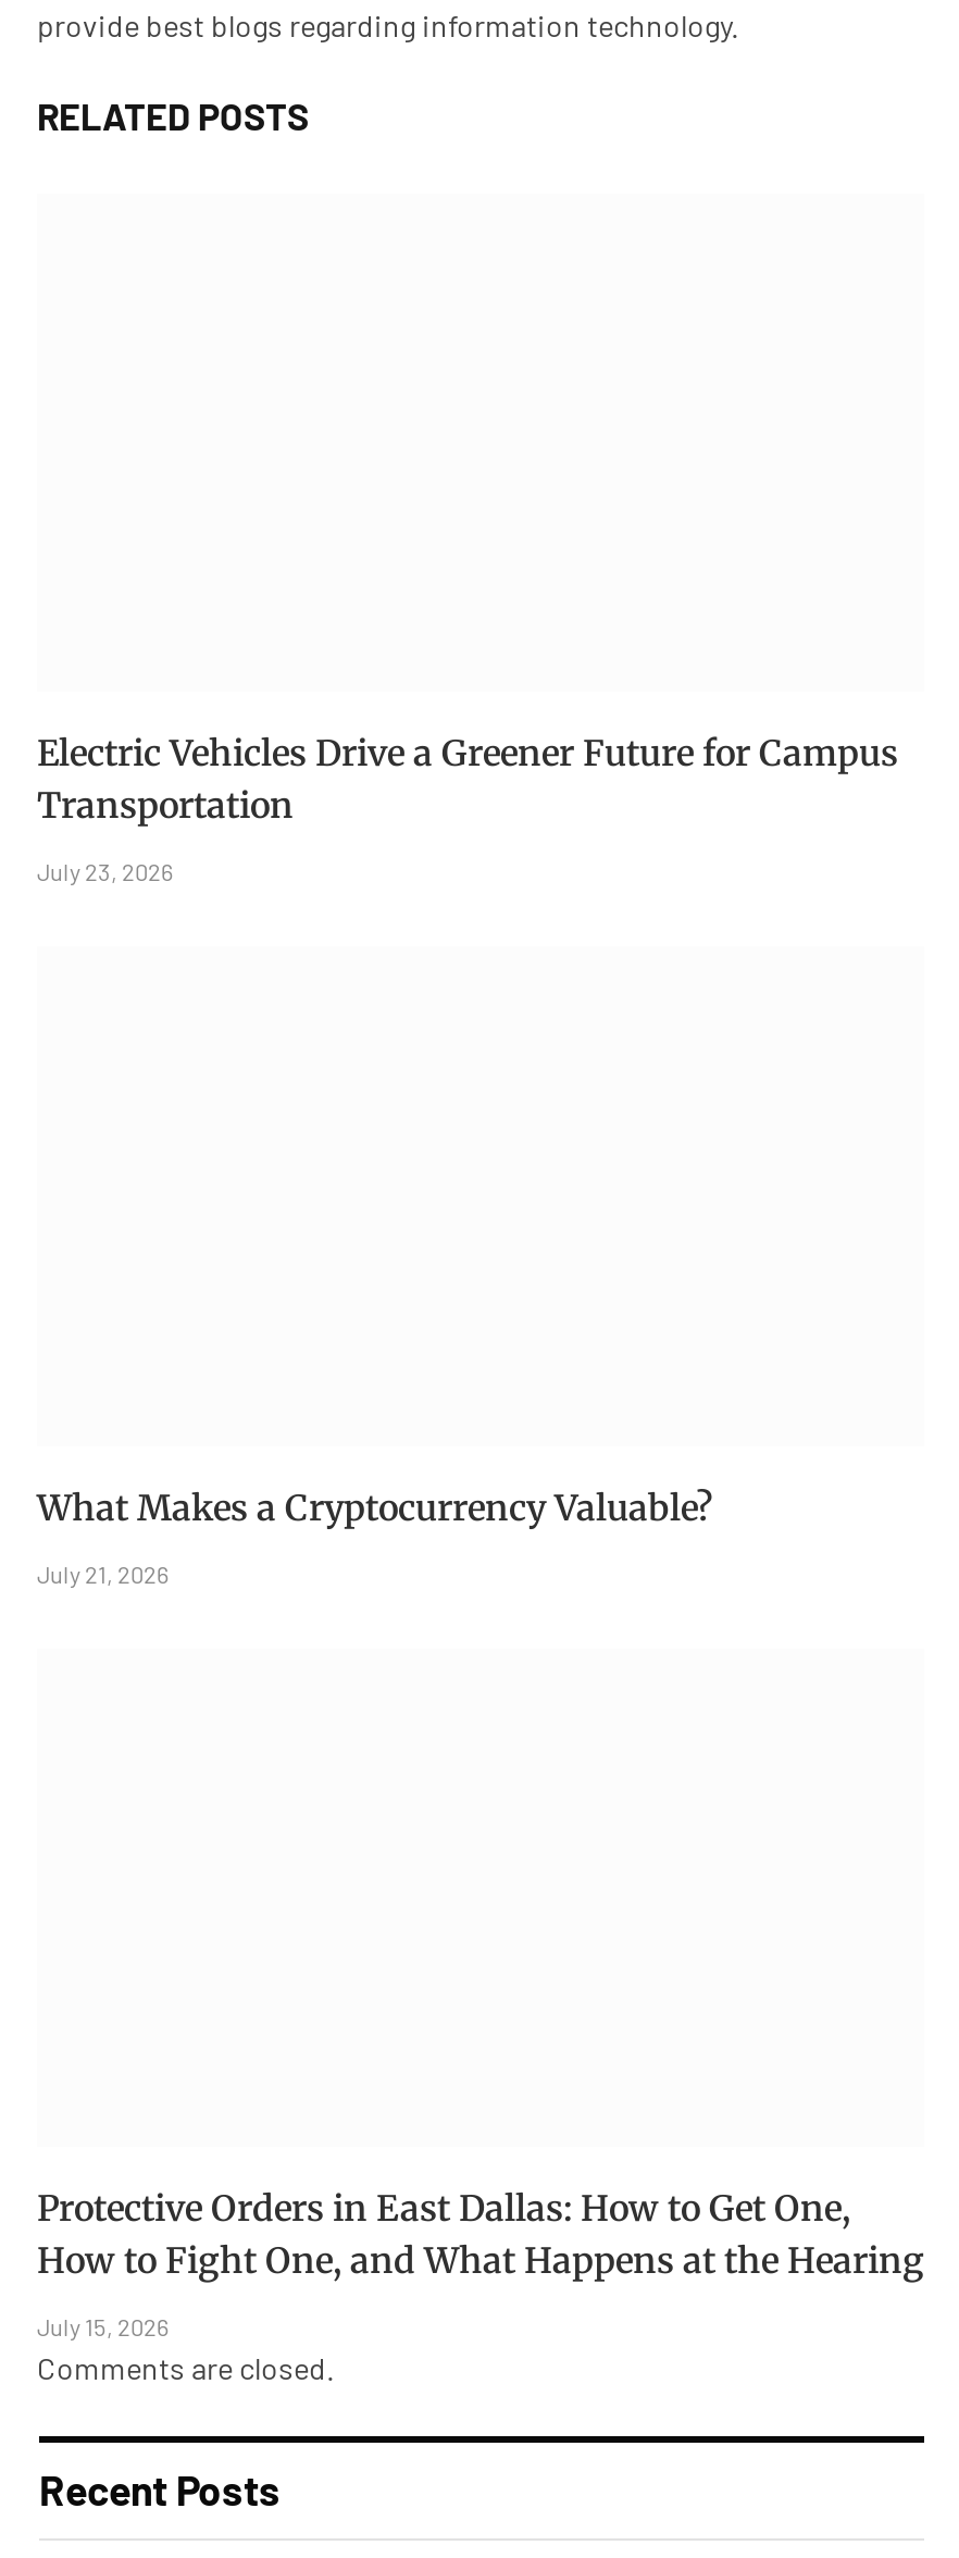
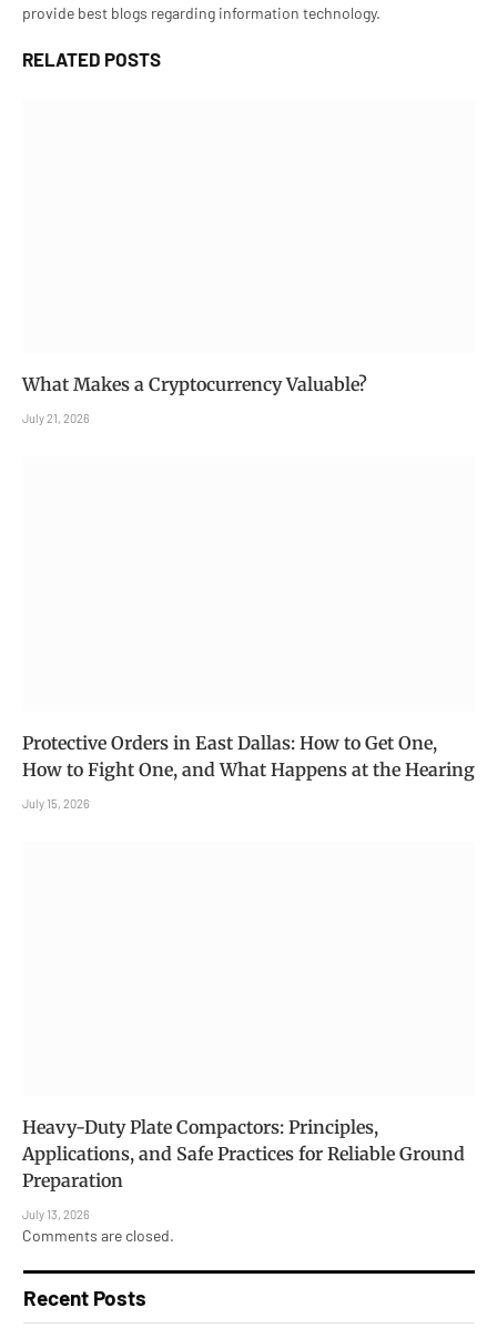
[37,731,898,886] Electric Vehicles Drive a Greener Future for Campus | Transportation | July 23, 2026 -> none
moved [37,1485,924,2341] -> [22,373,475,810]: What Makes a Cryptocurrency Valuable? | July 21, 2026 | Protective Orders in East Dallas: How to Get One, | How to Fight One, and What Happens at the Hearing | July 15, 2026
none -> [22,1116,465,1222] Heavy-Duty Plate Compactors: Principles, | Applications, and Safe Practices for Reliable Ground | Preparation | July 13, 2026

